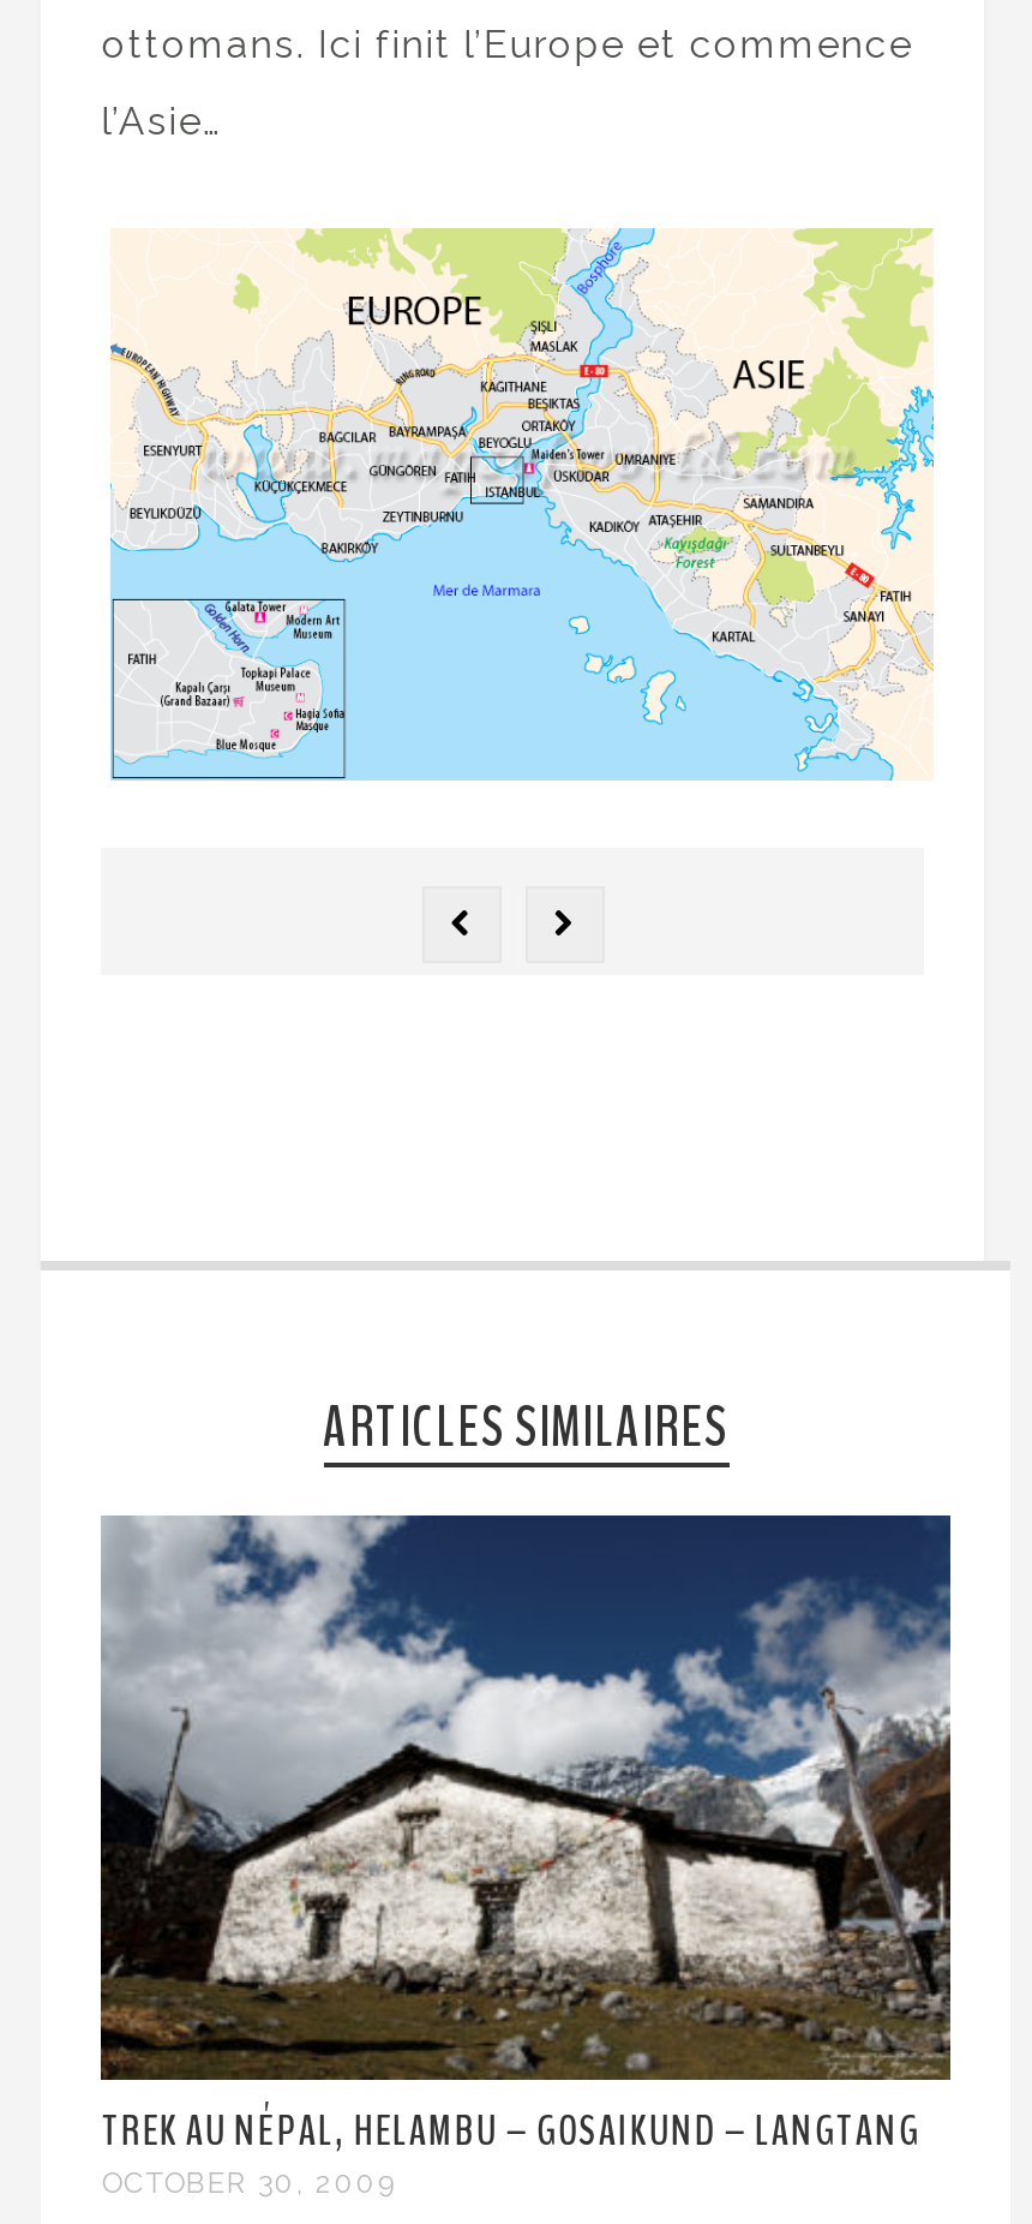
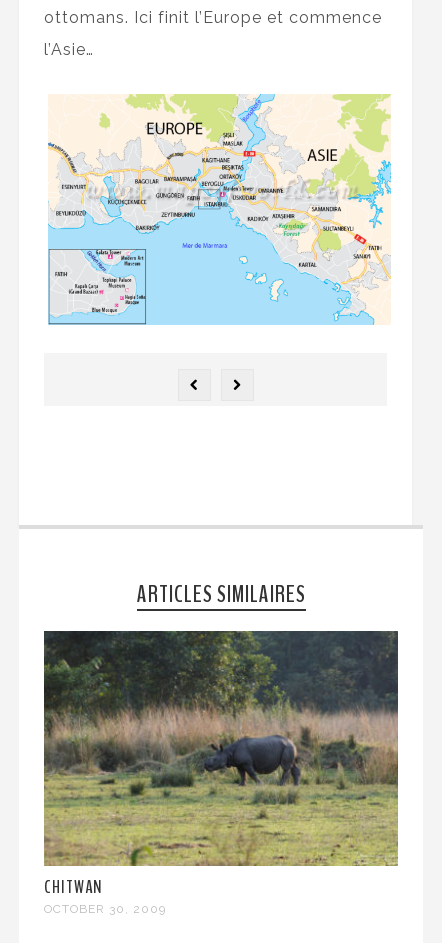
[98,1515,953,2159] [image] | TREK AU NÉPAL, HELAMBU – GOSAIKUND – LANGTANG -> [43,630,399,899] [image] | CHITWAN

